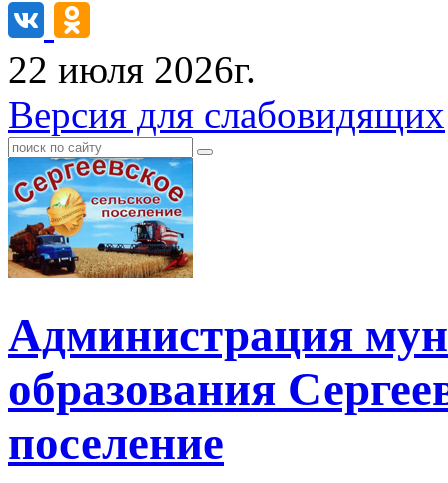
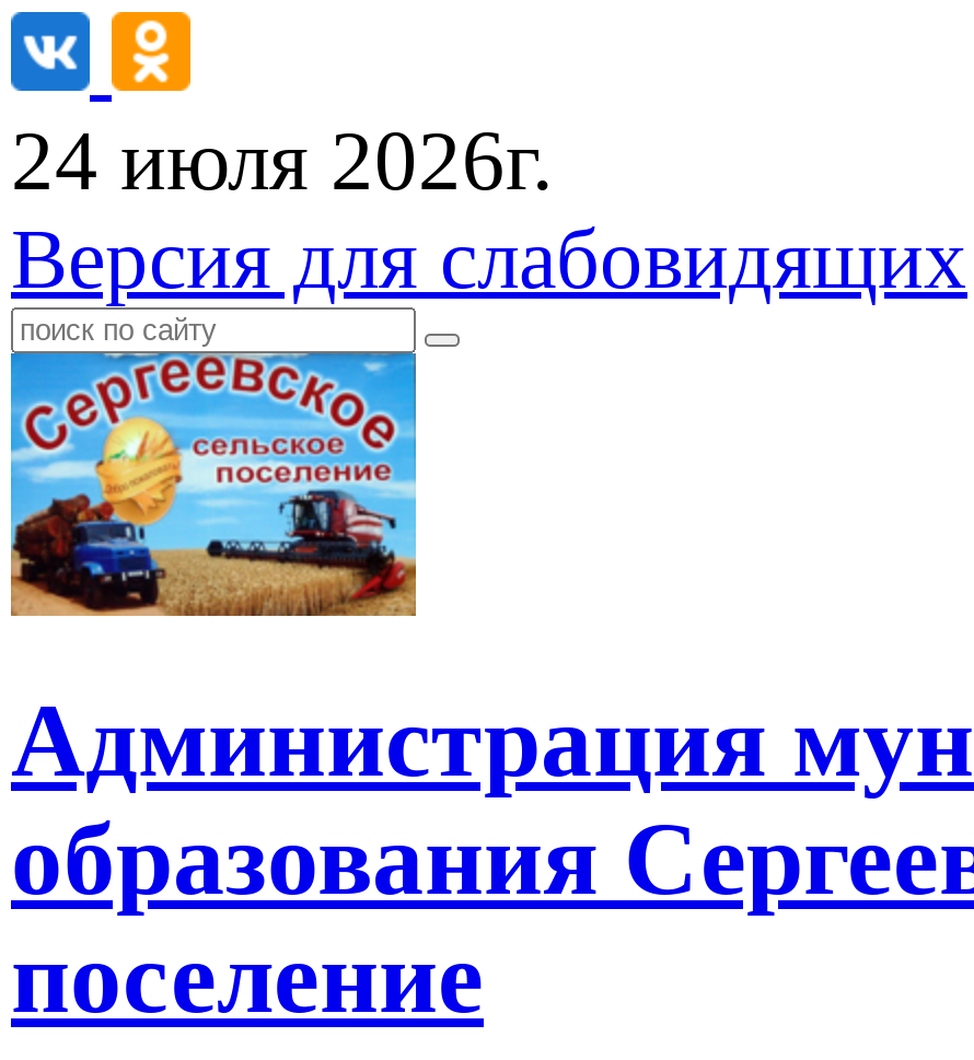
[8,48,256,91] 22 июля 2026г. -> [11,113,554,207] 24 июля 2026г.

